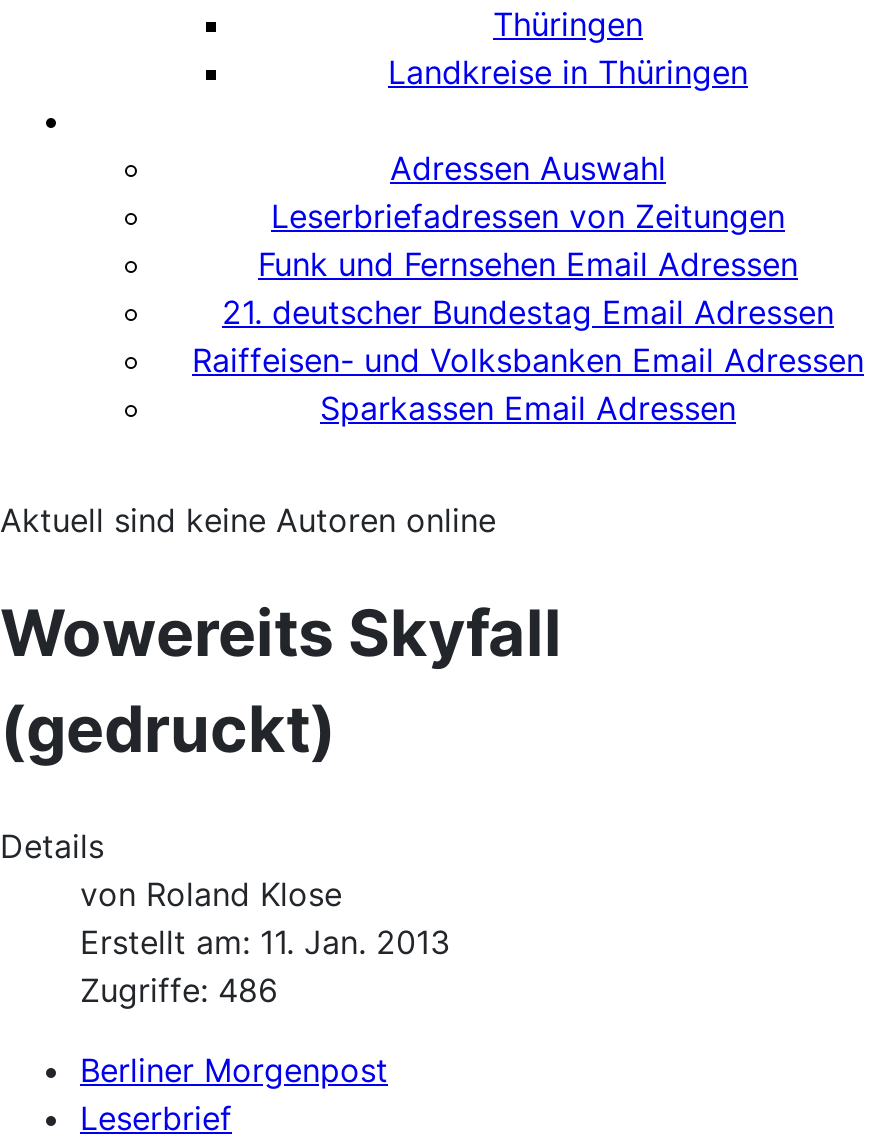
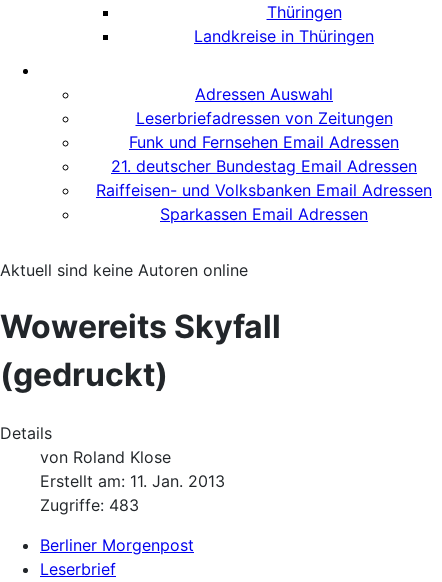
[80,970,278,1010] Zugriffe: 486 -> [40,495,139,515] Zugriffe: 483

